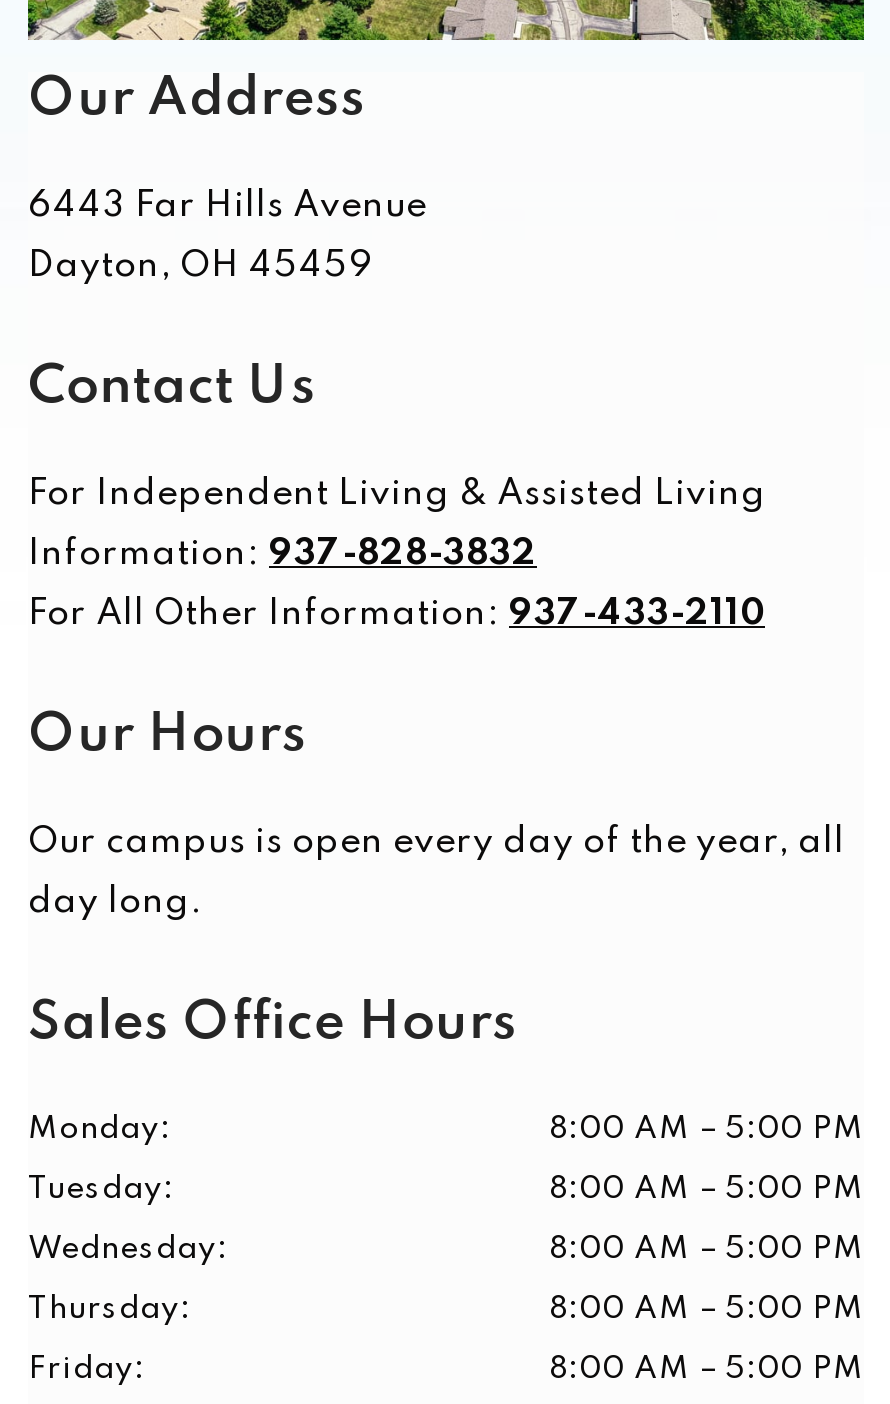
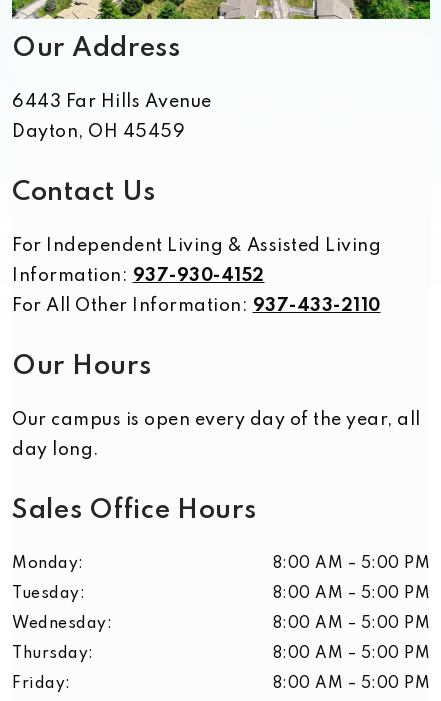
[28,535,537,571] Information: 937-828-3832 -> [12,267,264,285] Information: 937-930-4152

